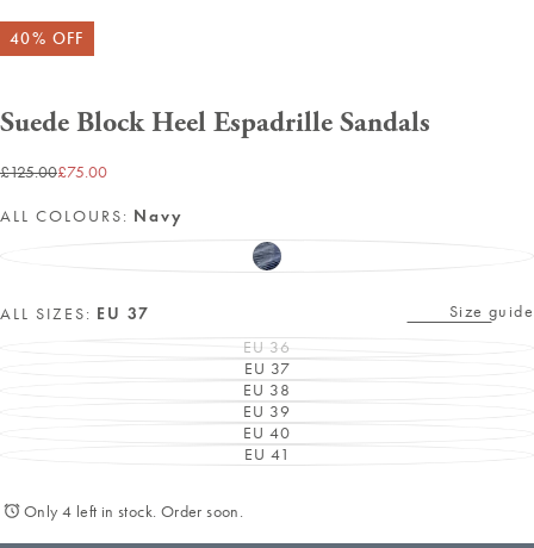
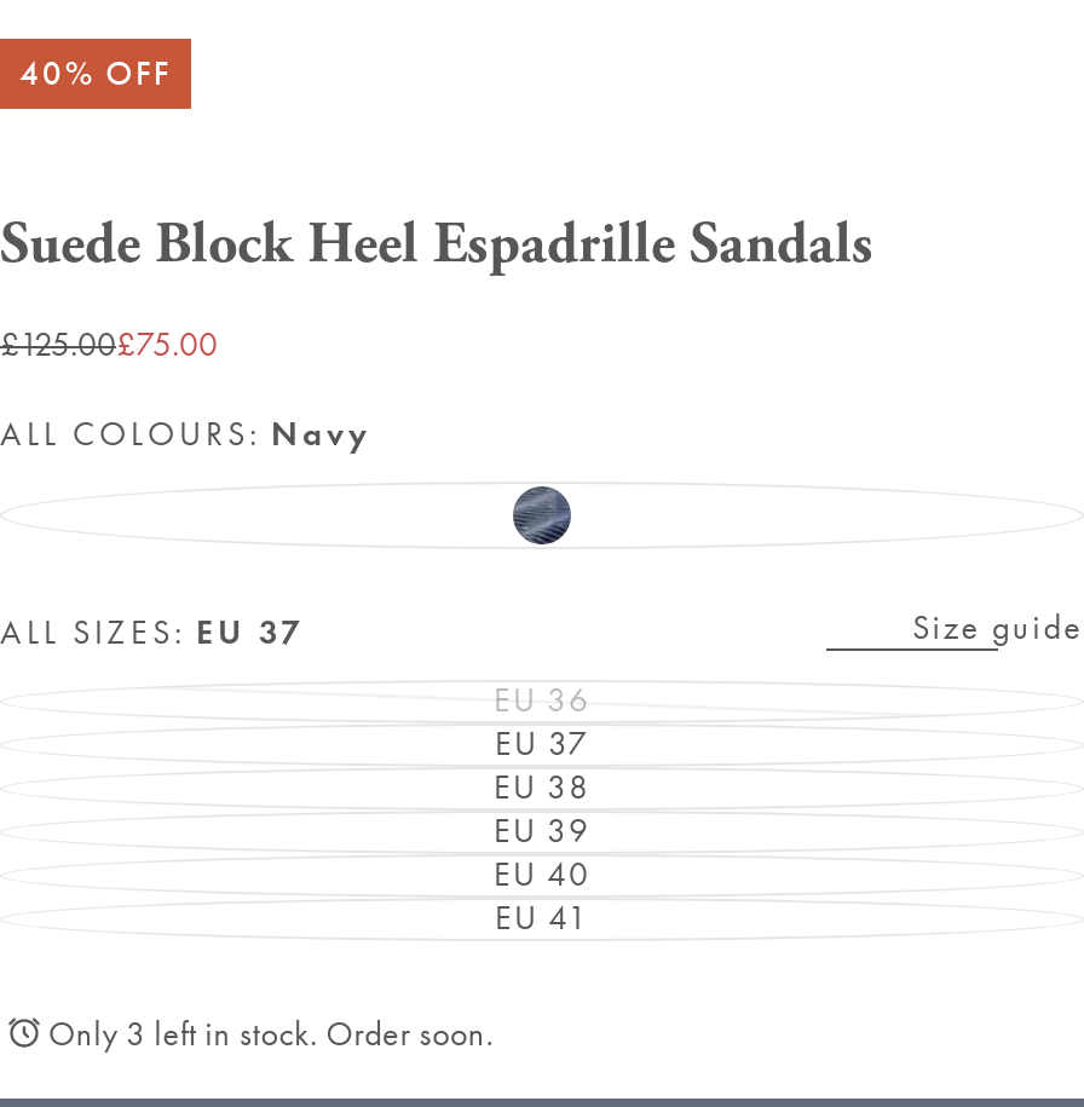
[24,501,243,521] Only 4 left in stock. Order soon. -> [48,1013,494,1054] Only 3 left in stock. Order soon.

